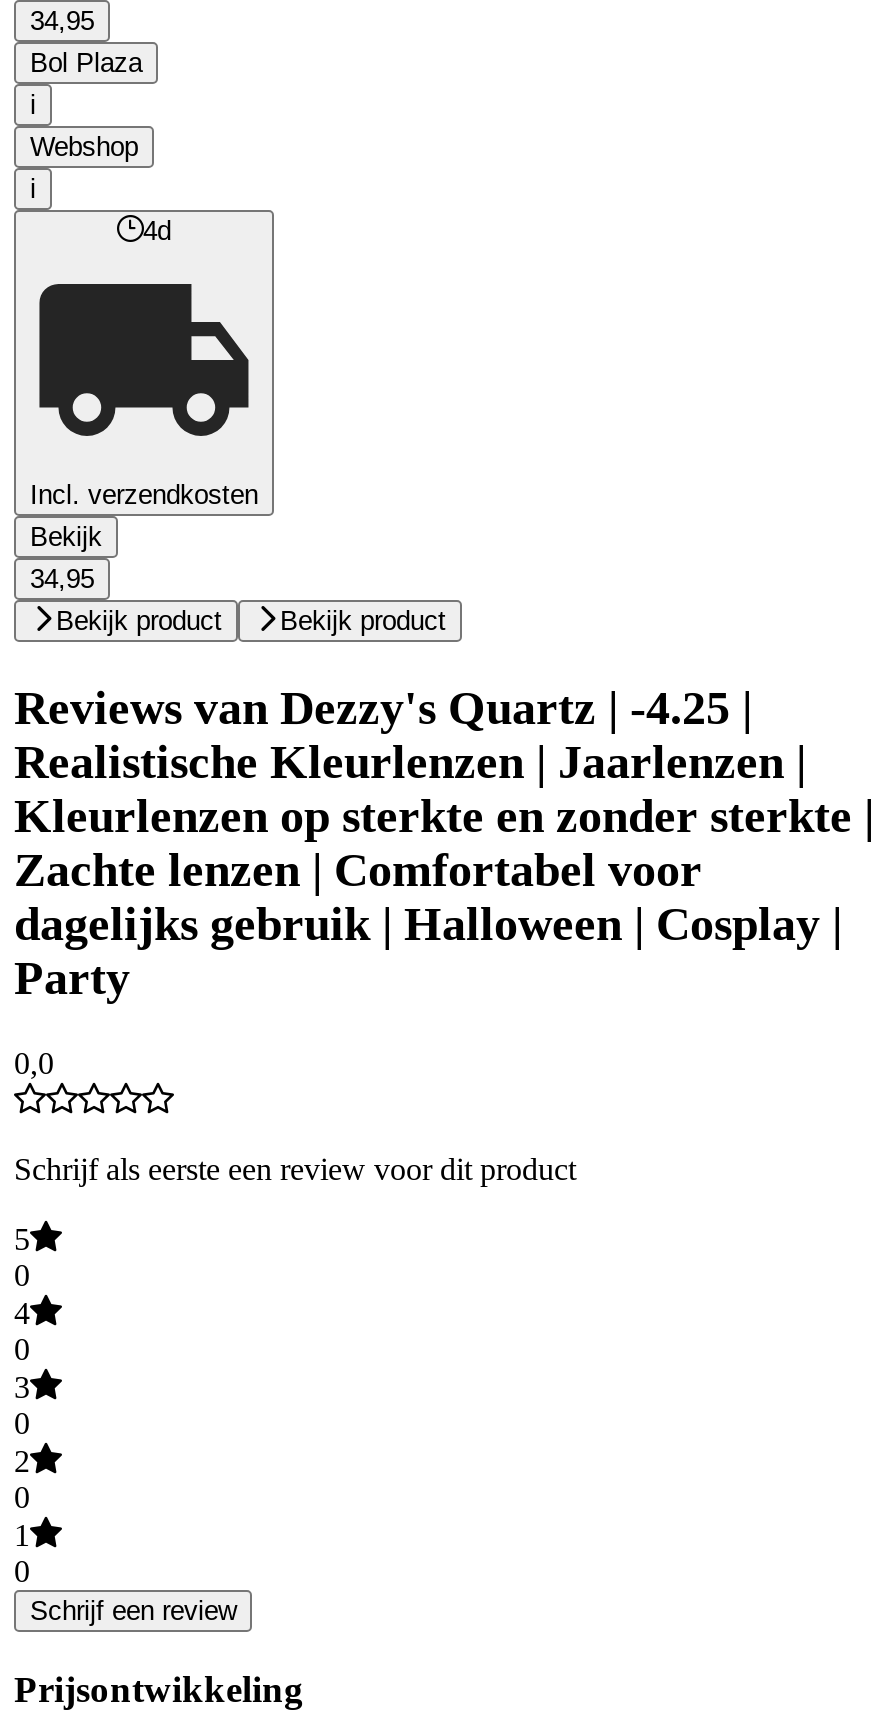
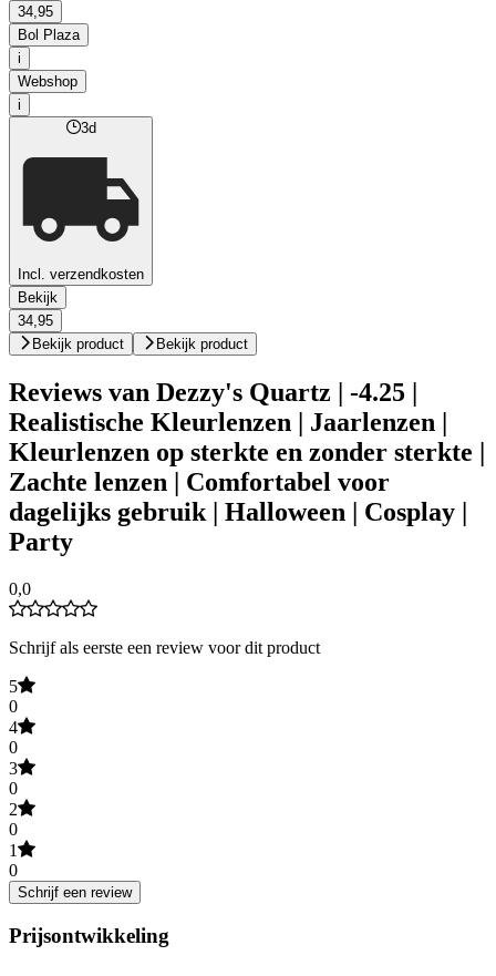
[143,216,171,246] 4d -> [80,120,96,136] 3d

